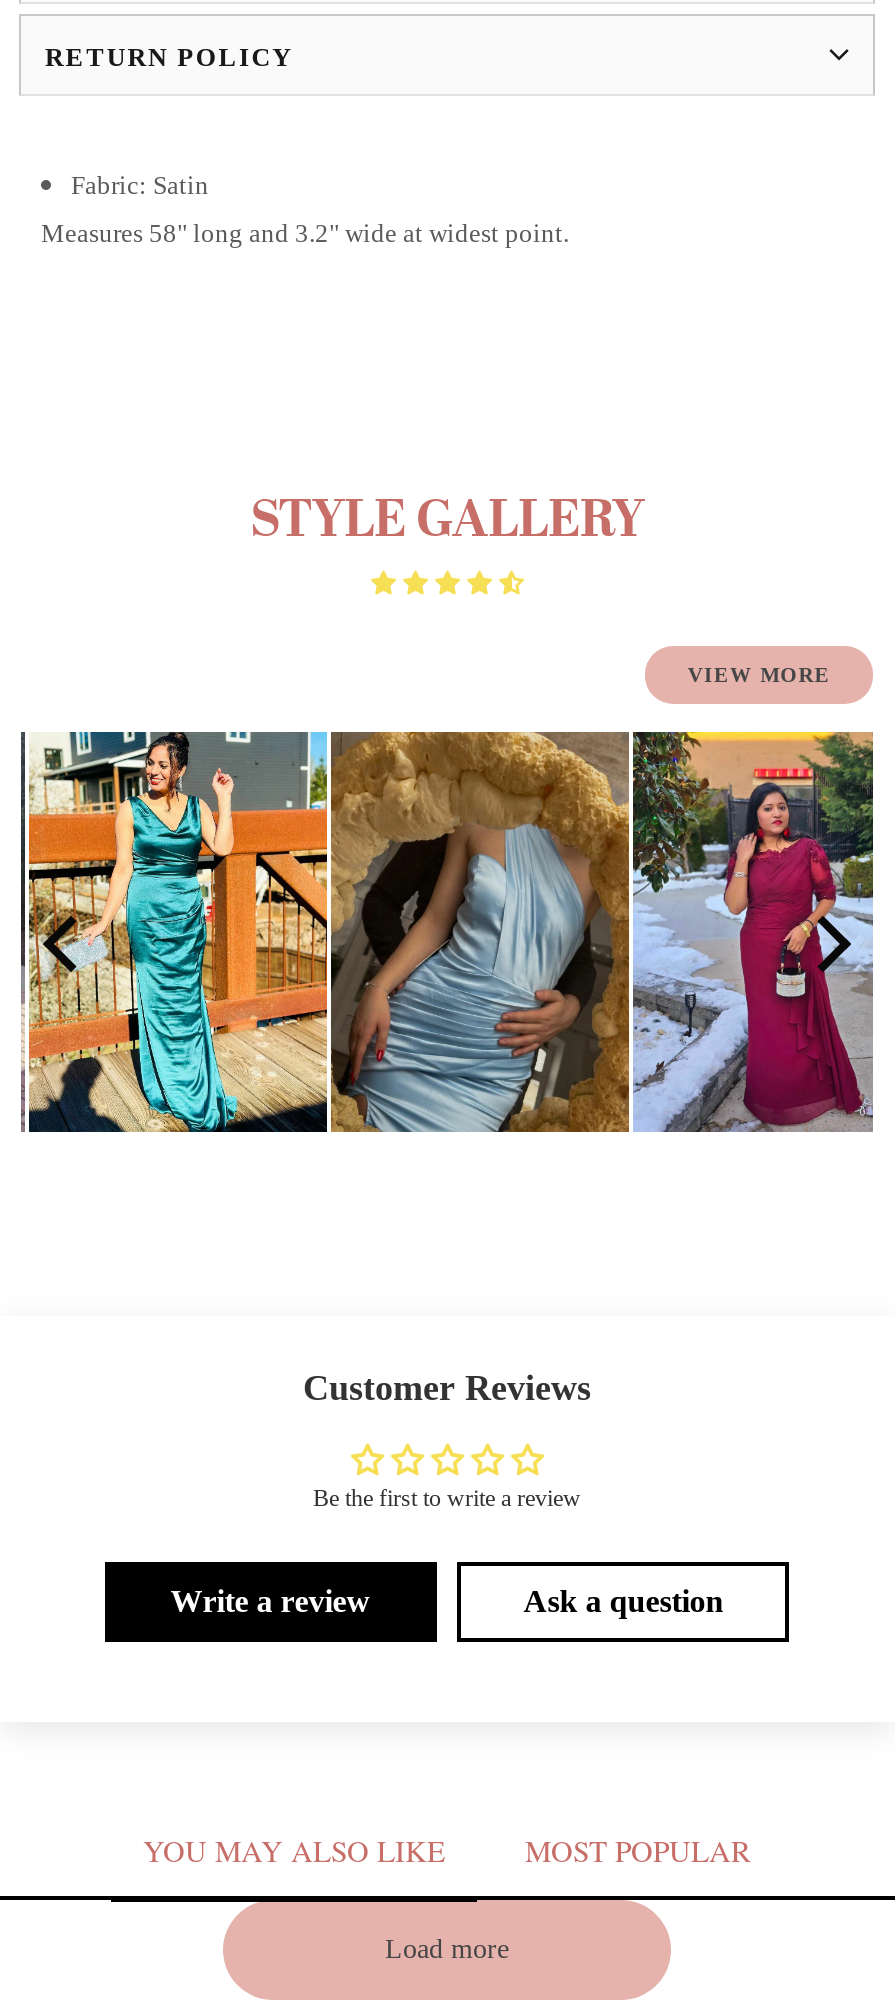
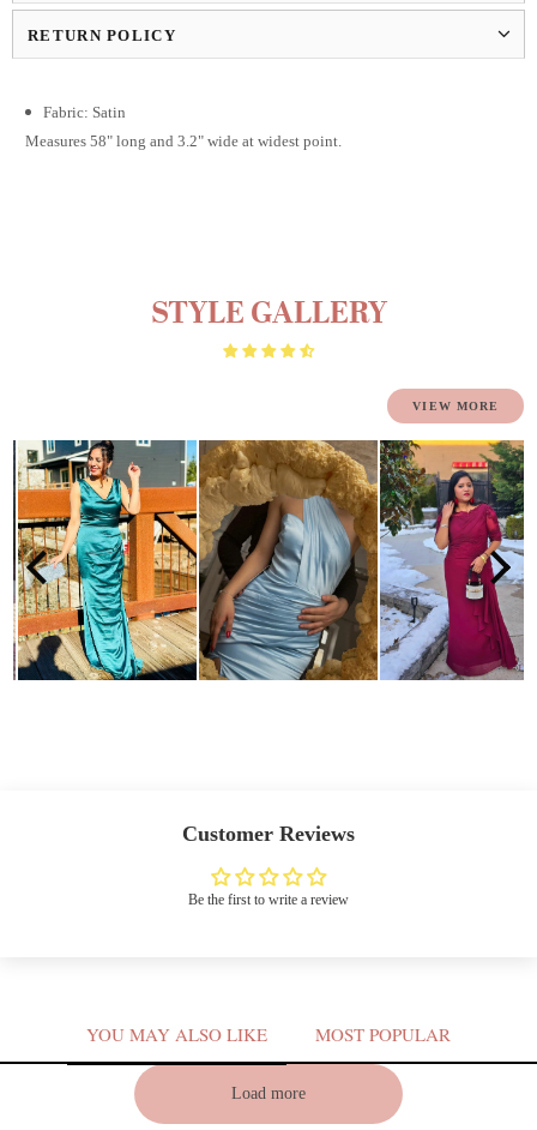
[171,1583,723,1617] Write a review | Ask a question -> none

